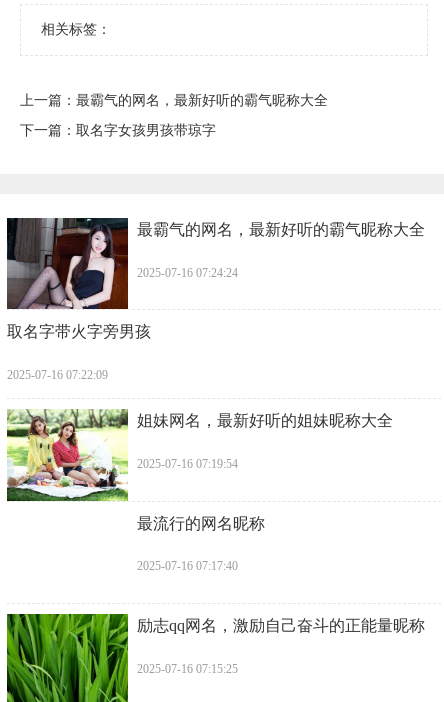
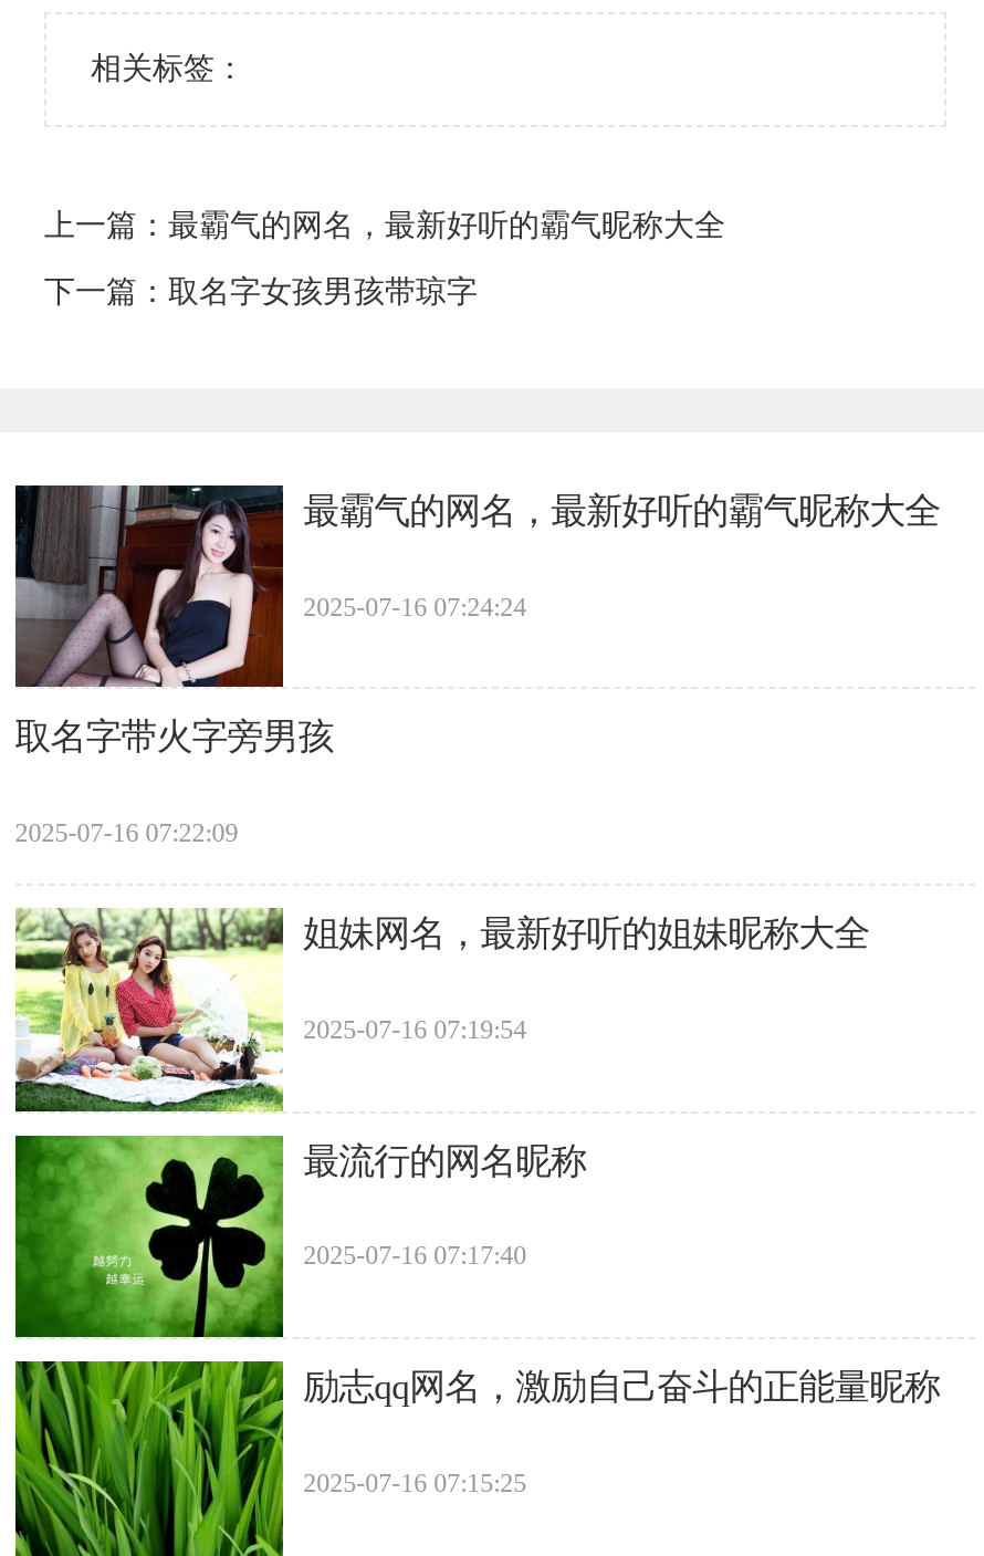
none -> [13,1134,285,1339] [image]

